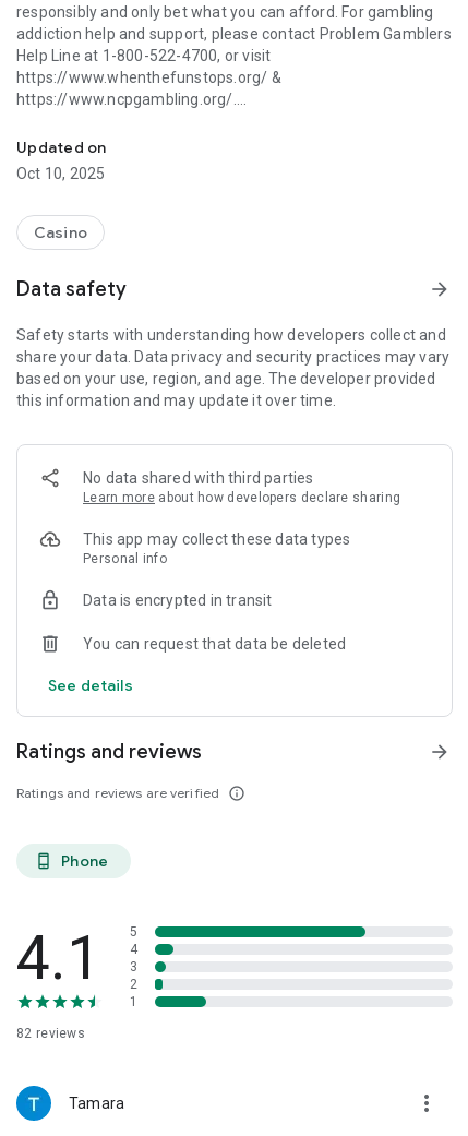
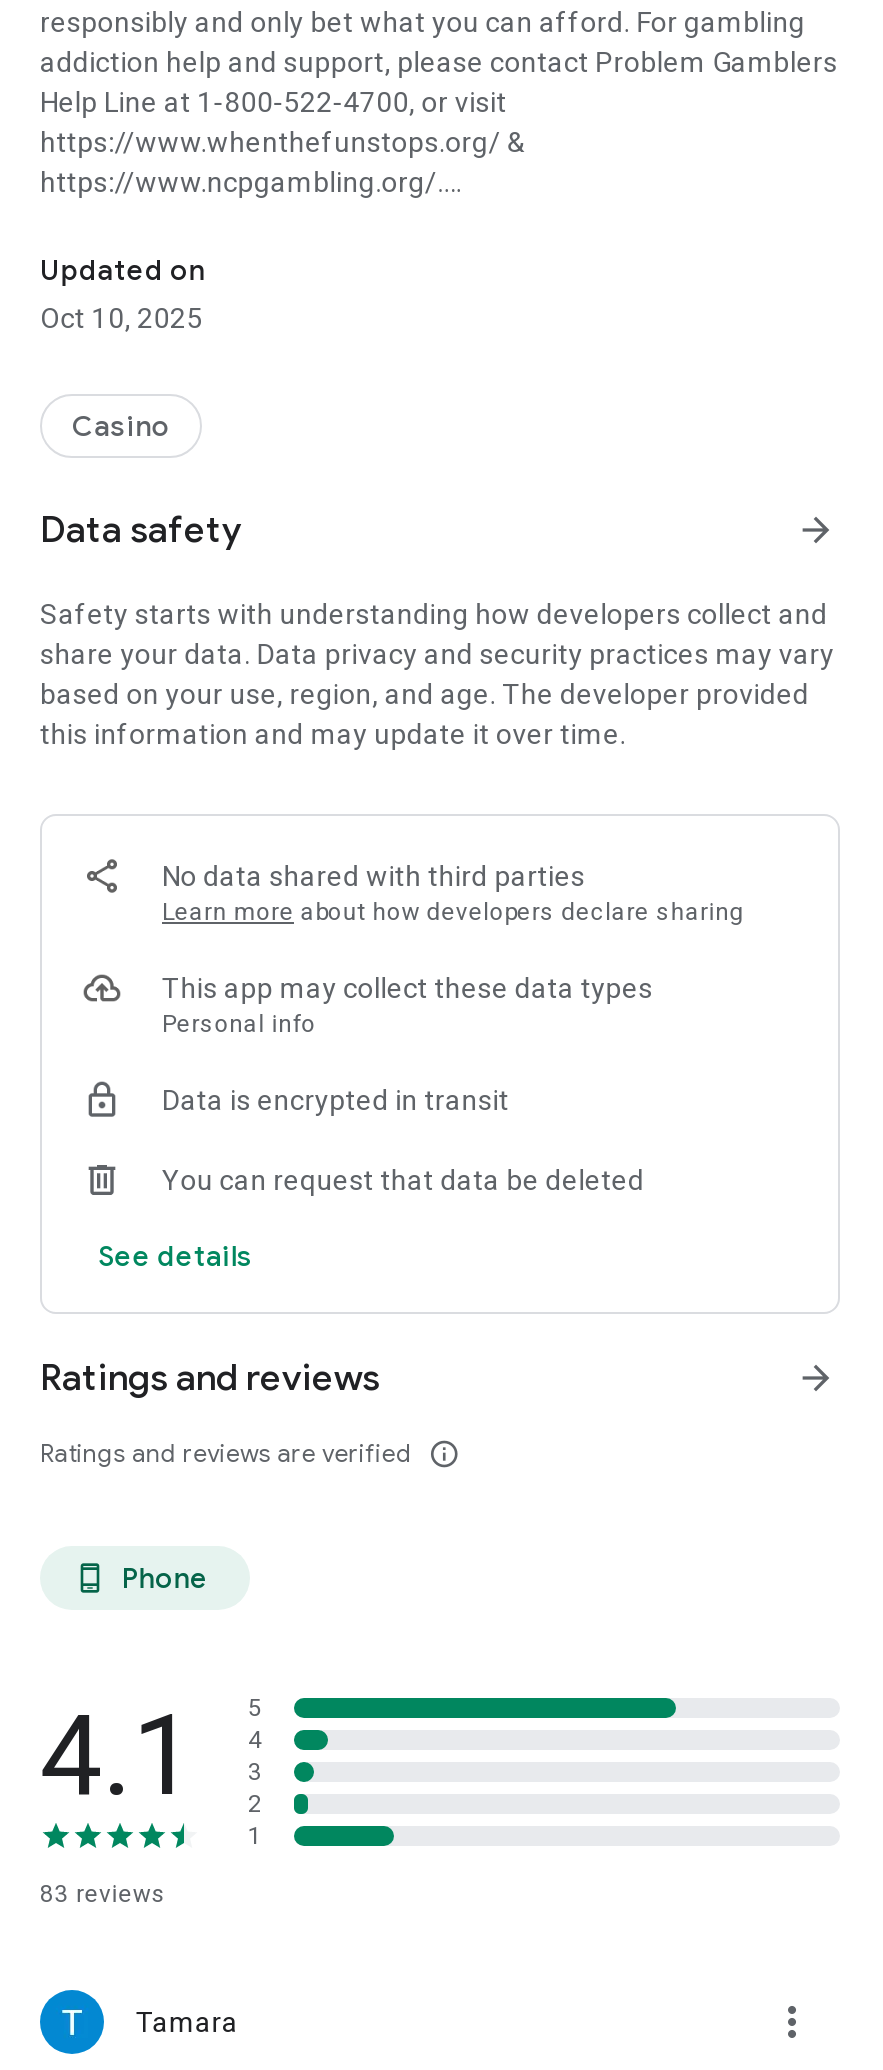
[16,1026,85,1041] 82 reviews -> [40,1880,166,1908] 83 reviews

